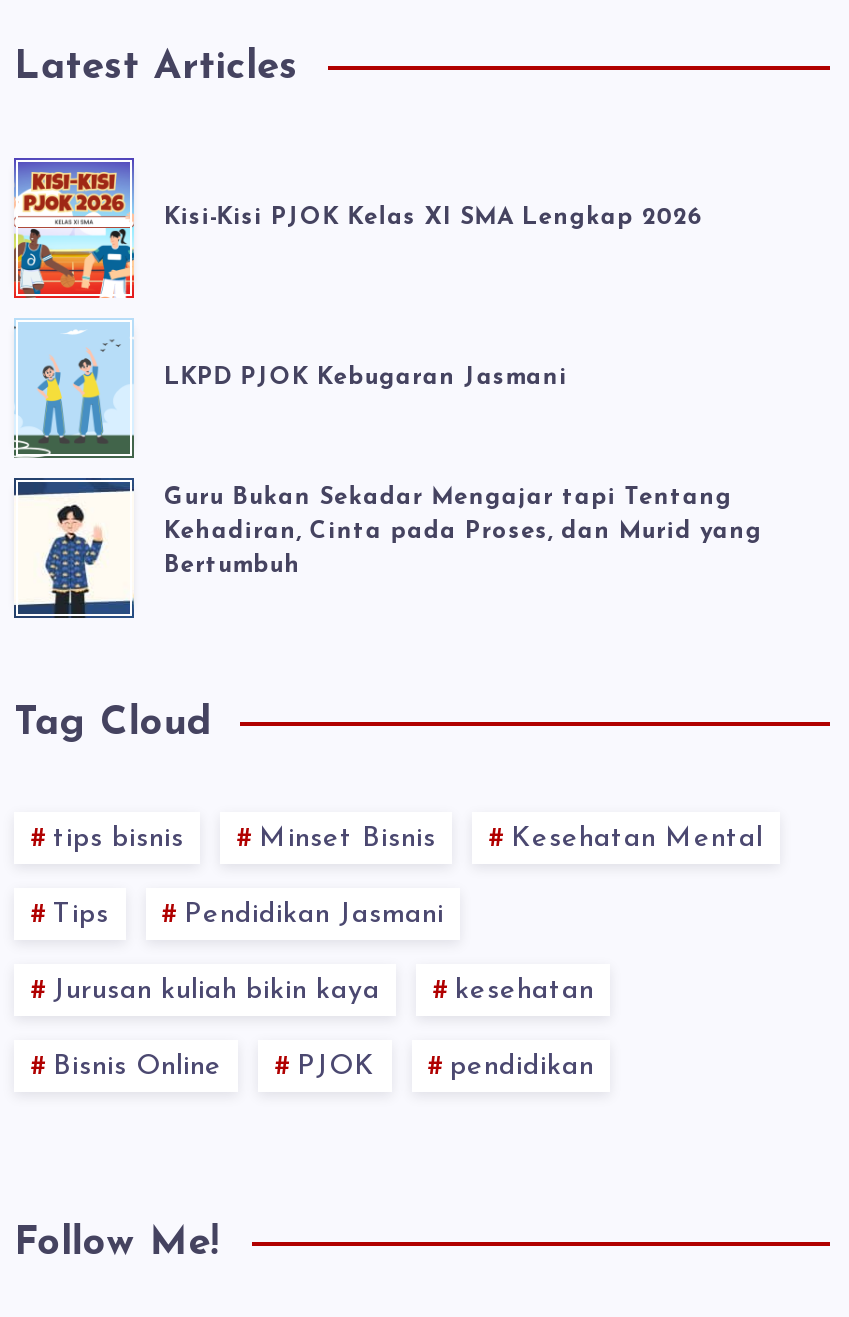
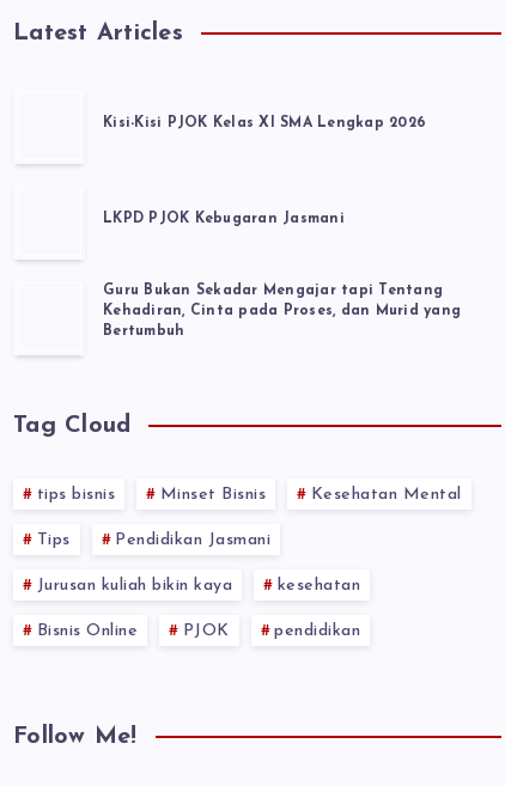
[12,156,136,300] [image] -> none
[12,318,136,460] [image] -> none
[12,476,136,620] [image] -> none

